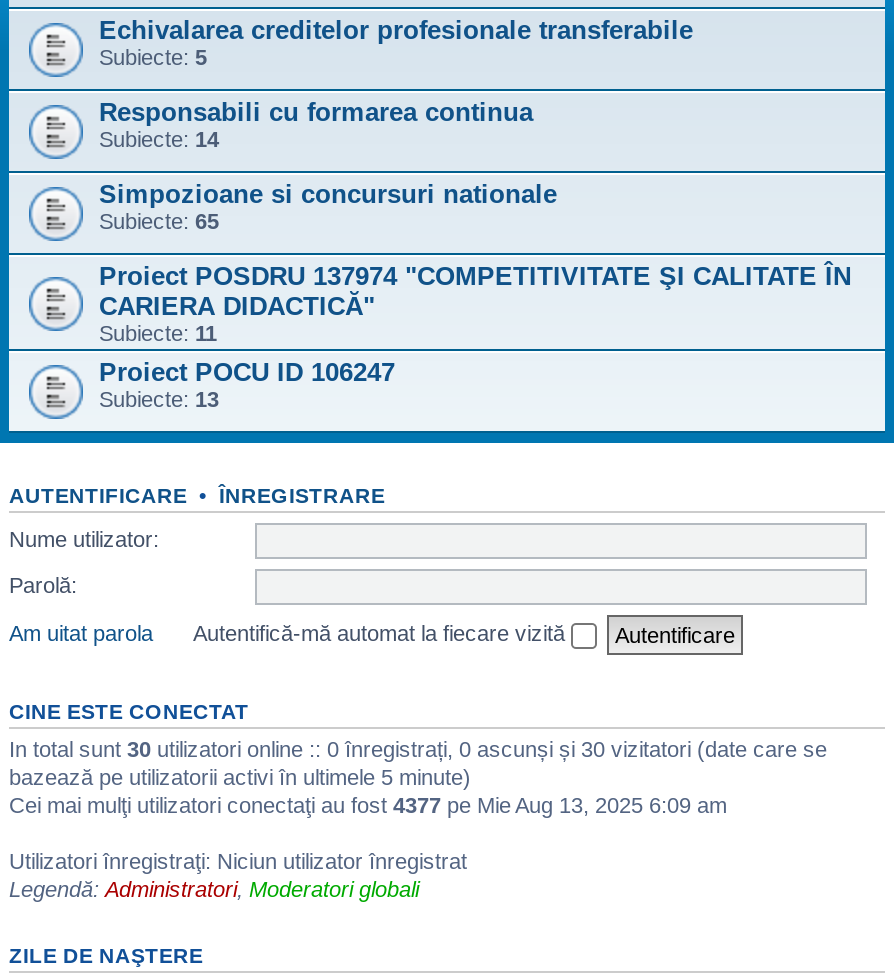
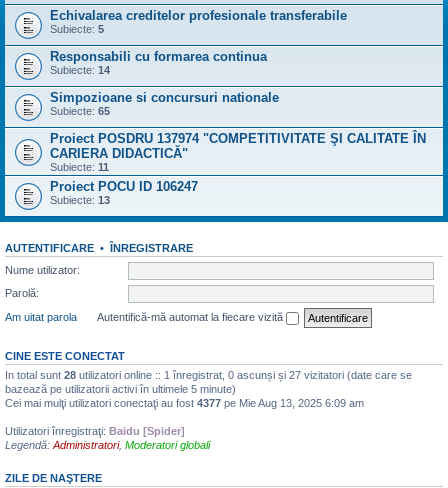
[9,736,827,760] In total sunt 30 utilizatori online :: 0 înregistrați, 0 ascunși și 30 vizitatori (date care se -> [5,368,412,380] In total sunt 28 utilizatori online :: 1 înregistrat, 0 ascunși și 27 vizitatori (date care se
[9,848,467,872] Utilizatori înregistraţi: Niciun utilizator înregistrat -> [5,424,185,436] Utilizatori înregistraţi: Baidu [Spider]

